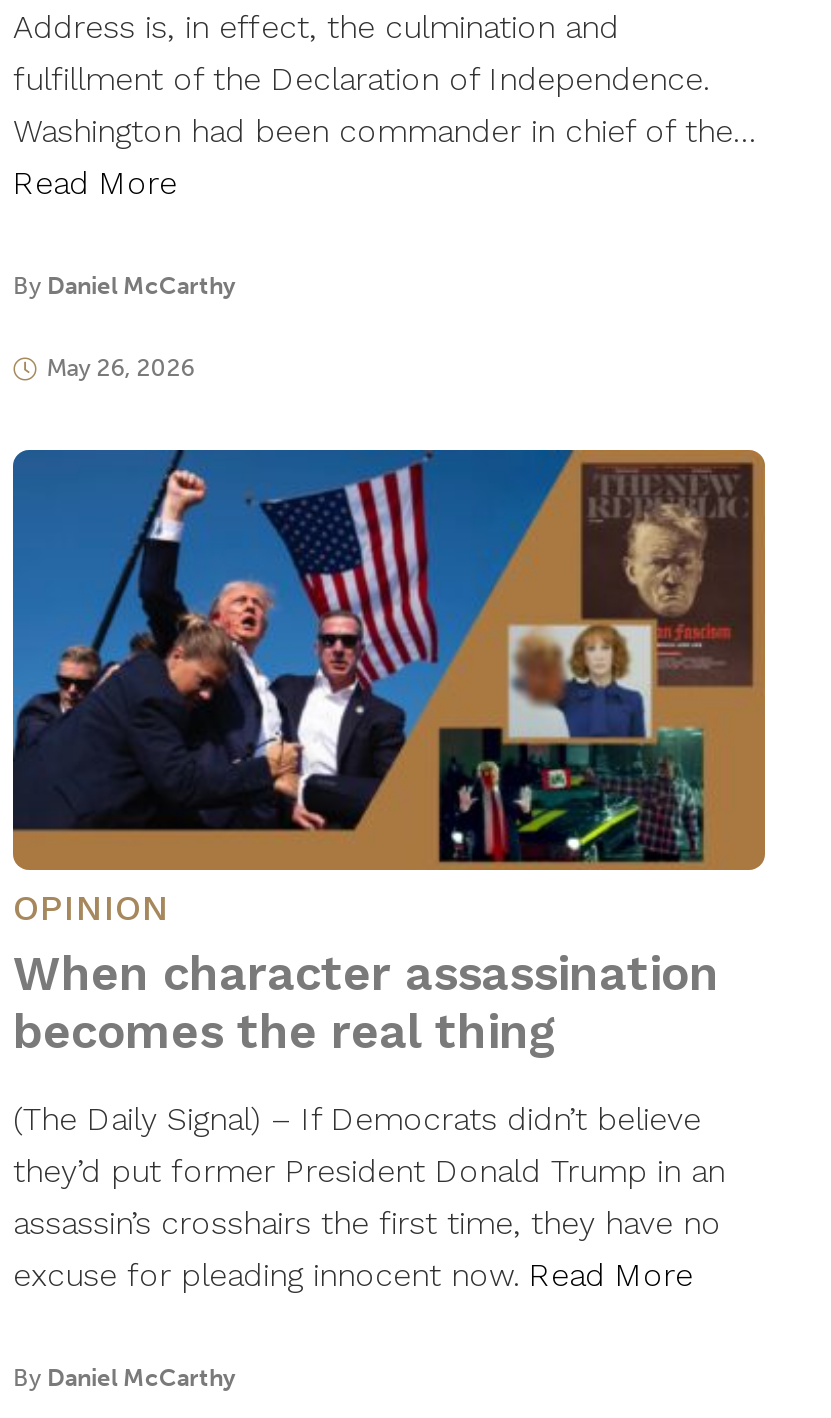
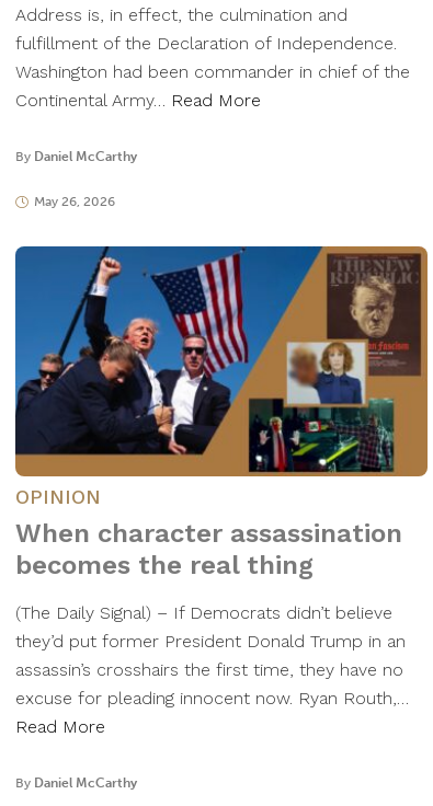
[13,112,755,202] Washington had been commander in chief of the… | Read More -> [15,61,410,111] Washington had been commander in chief of the | Continental Army… Read More
[13,1256,693,1294] excuse for pleading innocent now. Read More -> [15,688,409,737] excuse for pleading innocent now. Ryan Routh,… | Read More

